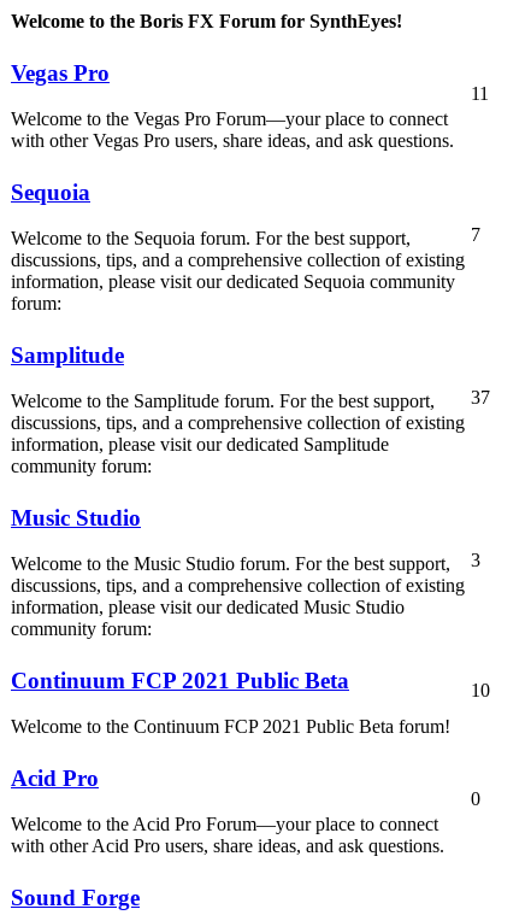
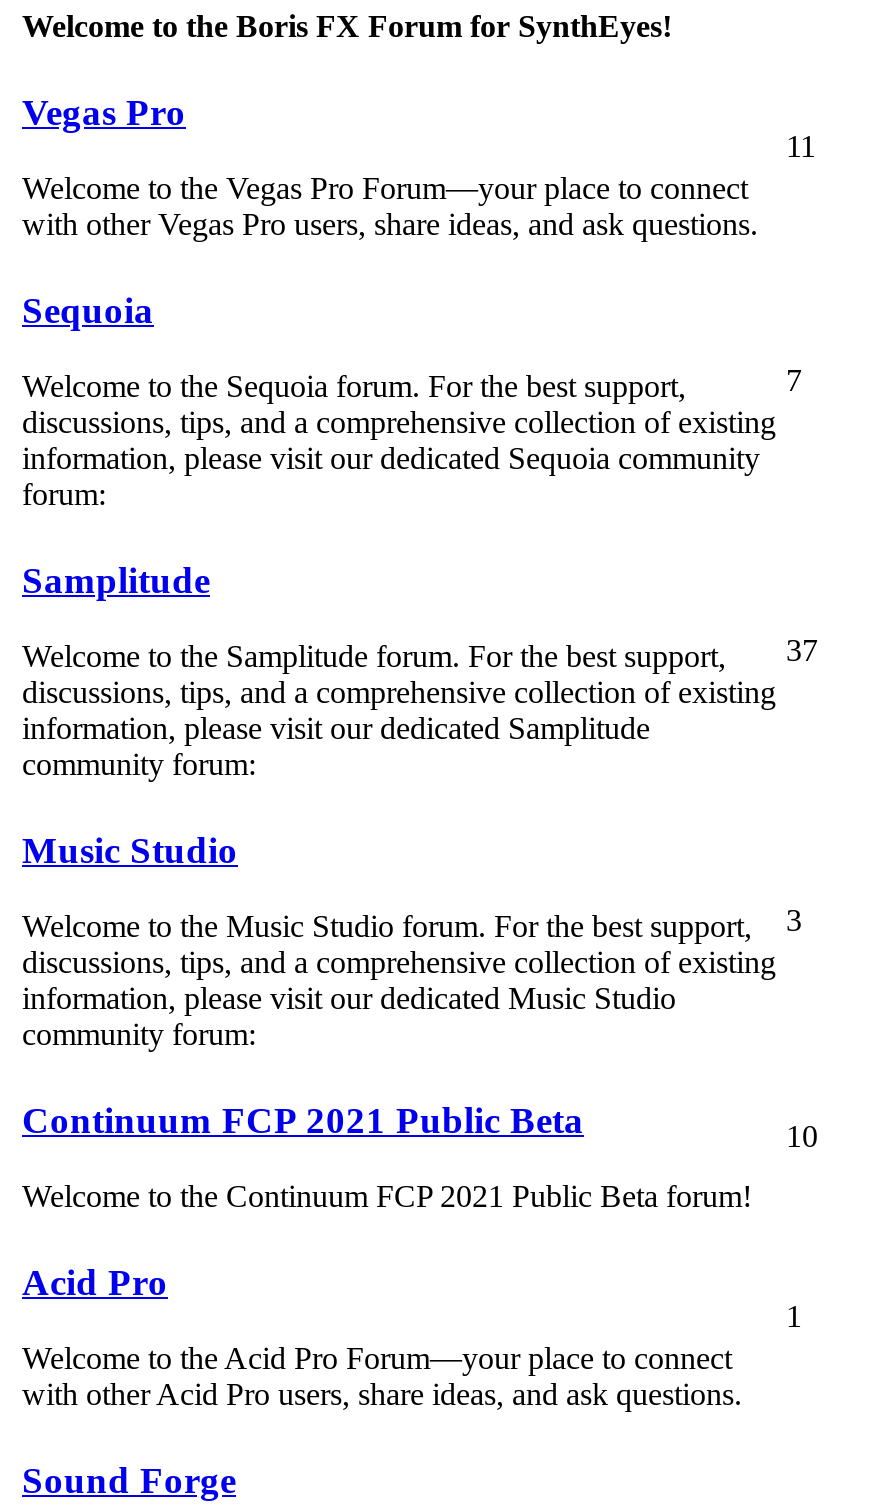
[471,788,480,809] 0 -> [786,1299,802,1333] 1

